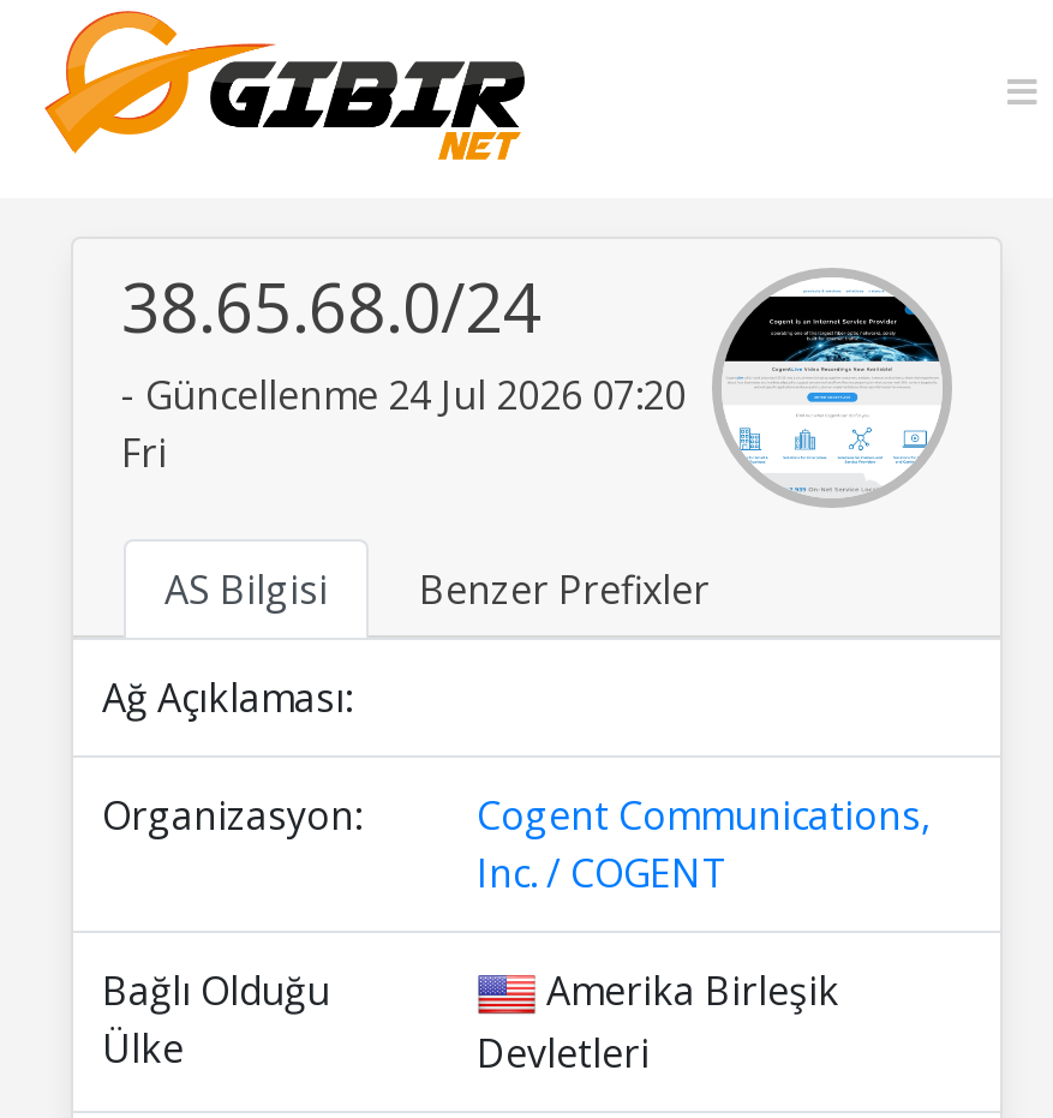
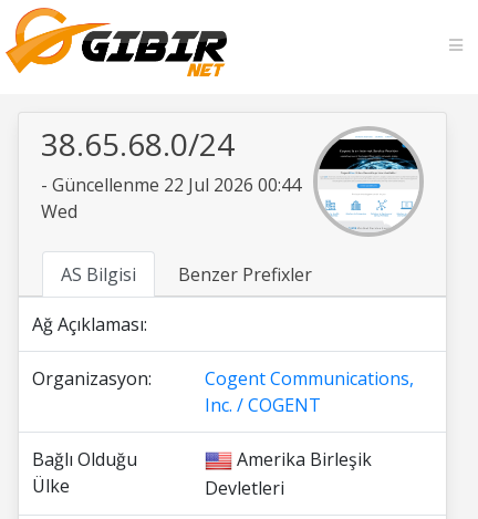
[121,369,686,479] - Güncellenme 24 Jul 2026 07:20 | Fri -> [41,173,301,224] - Güncellenme 22 Jul 2026 00:44 | Wed

